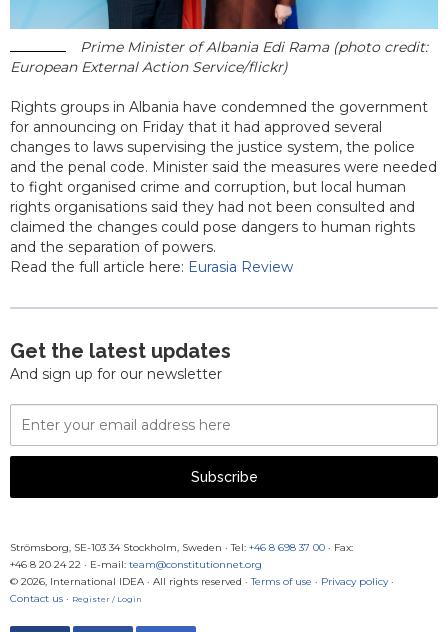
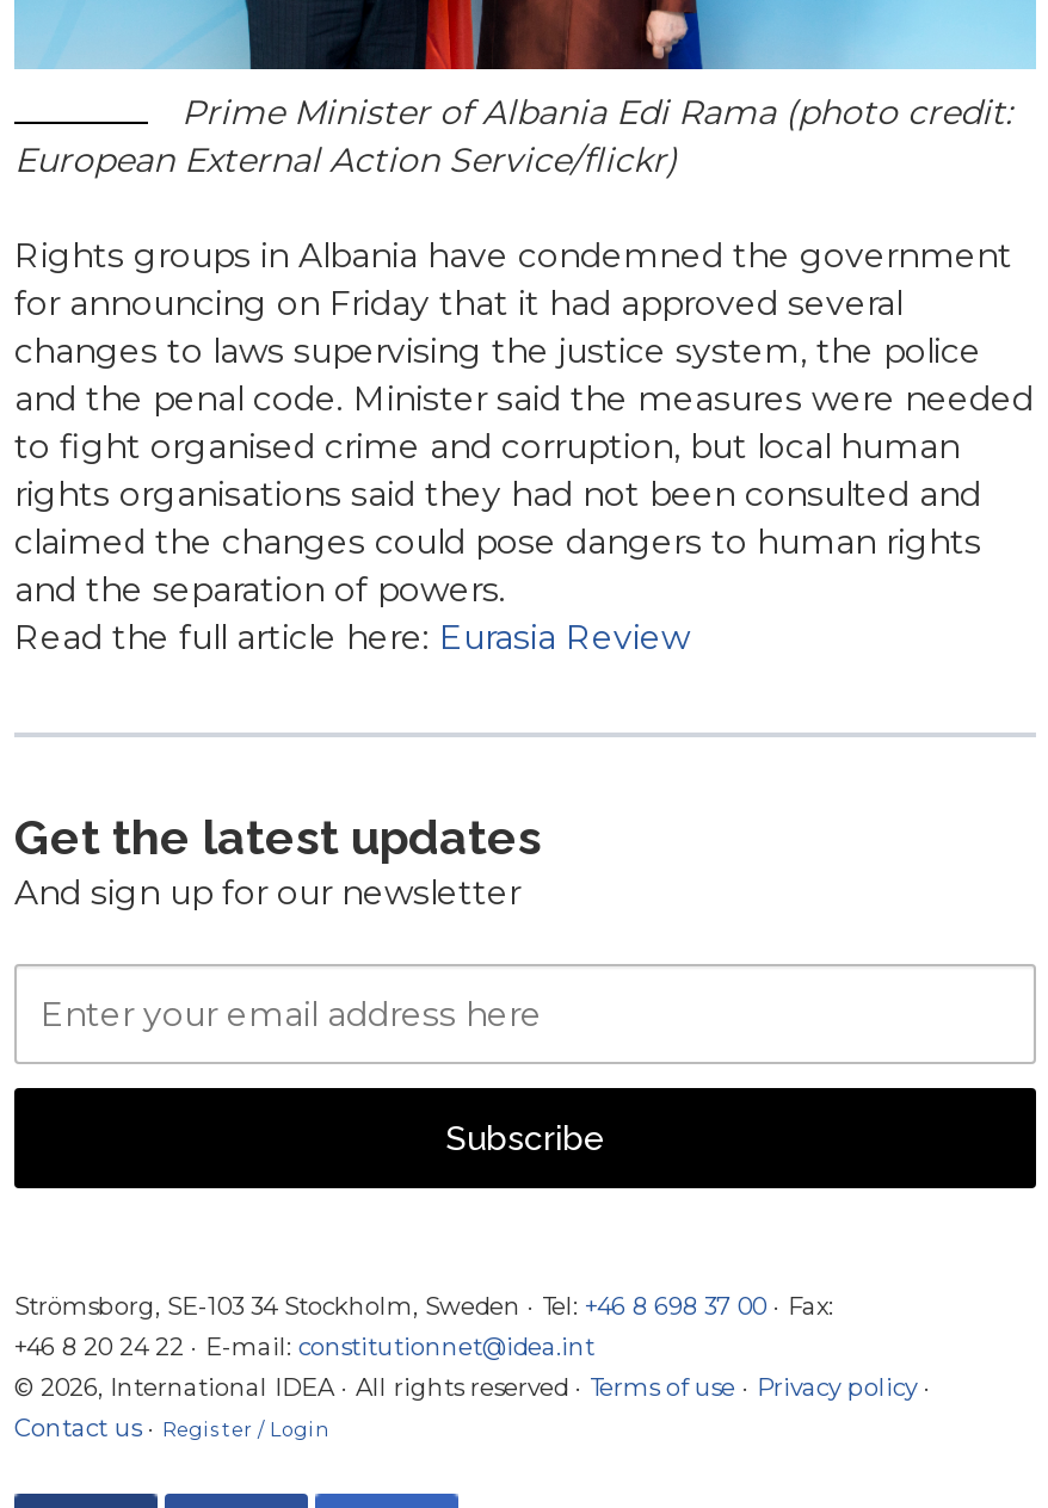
[10,558,262,571] +46 8 20 24 22 · E-mail: team@constitutionnet.org -> [14,1331,594,1362] +46 8 20 24 22 · E-mail: constitutionnet@idea.int

